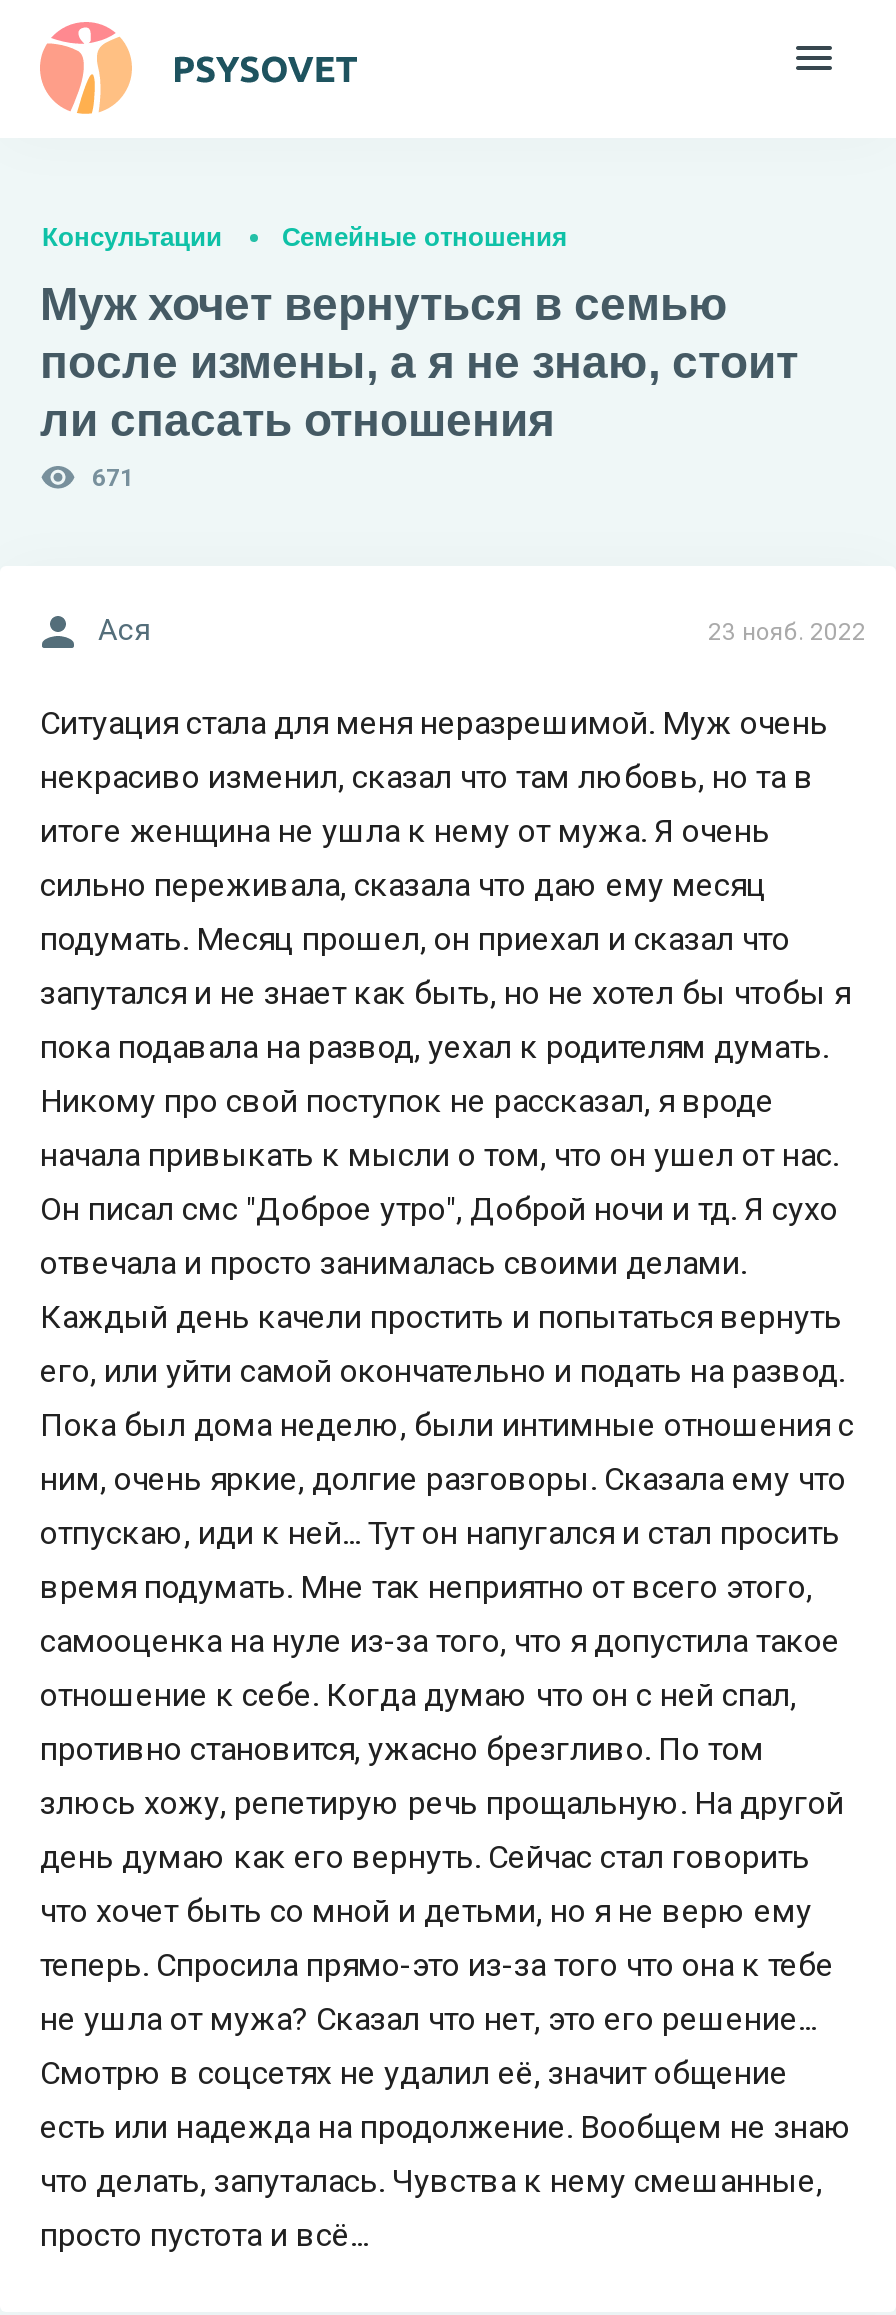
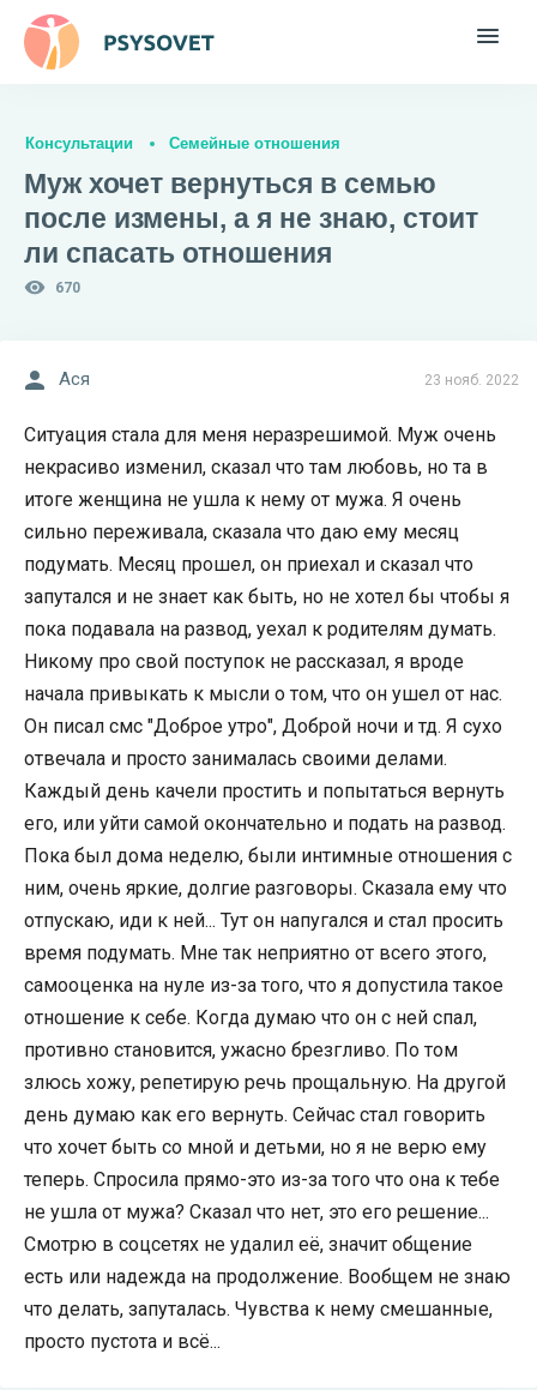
[92,464,134,492] 671 -> [55,279,80,296] 670

